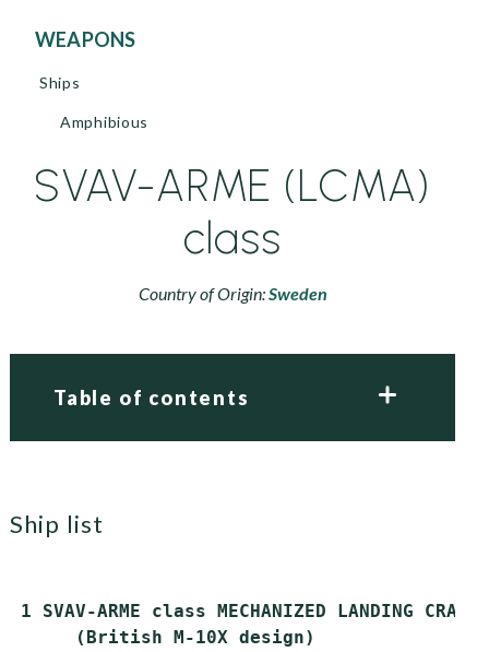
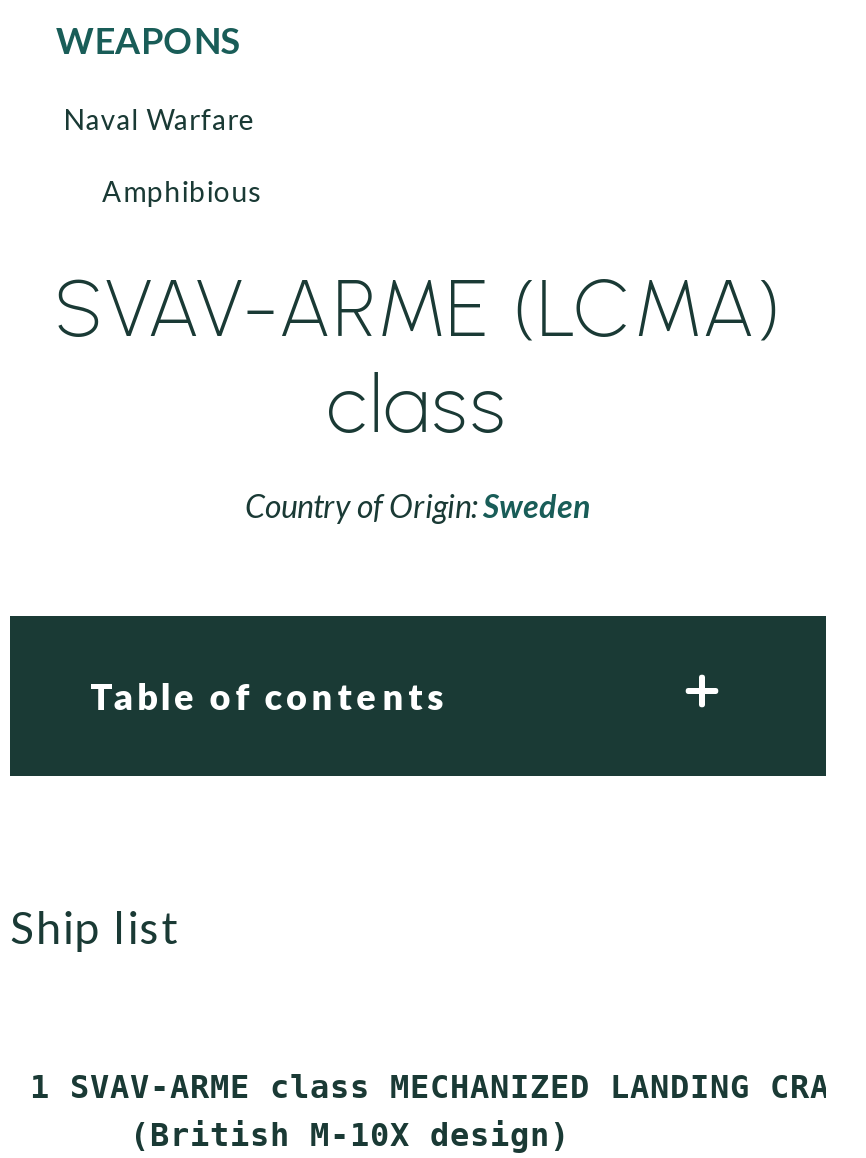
[39,73,80,92] Ships -> [64,102,256,136] Naval Warfare

